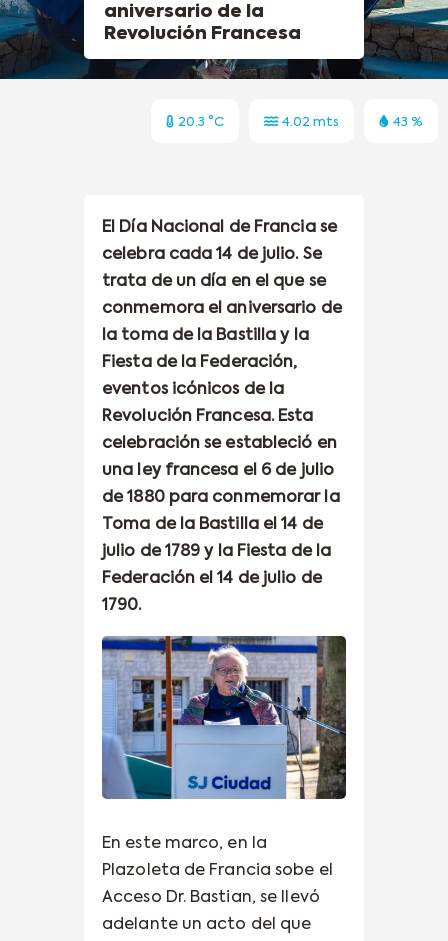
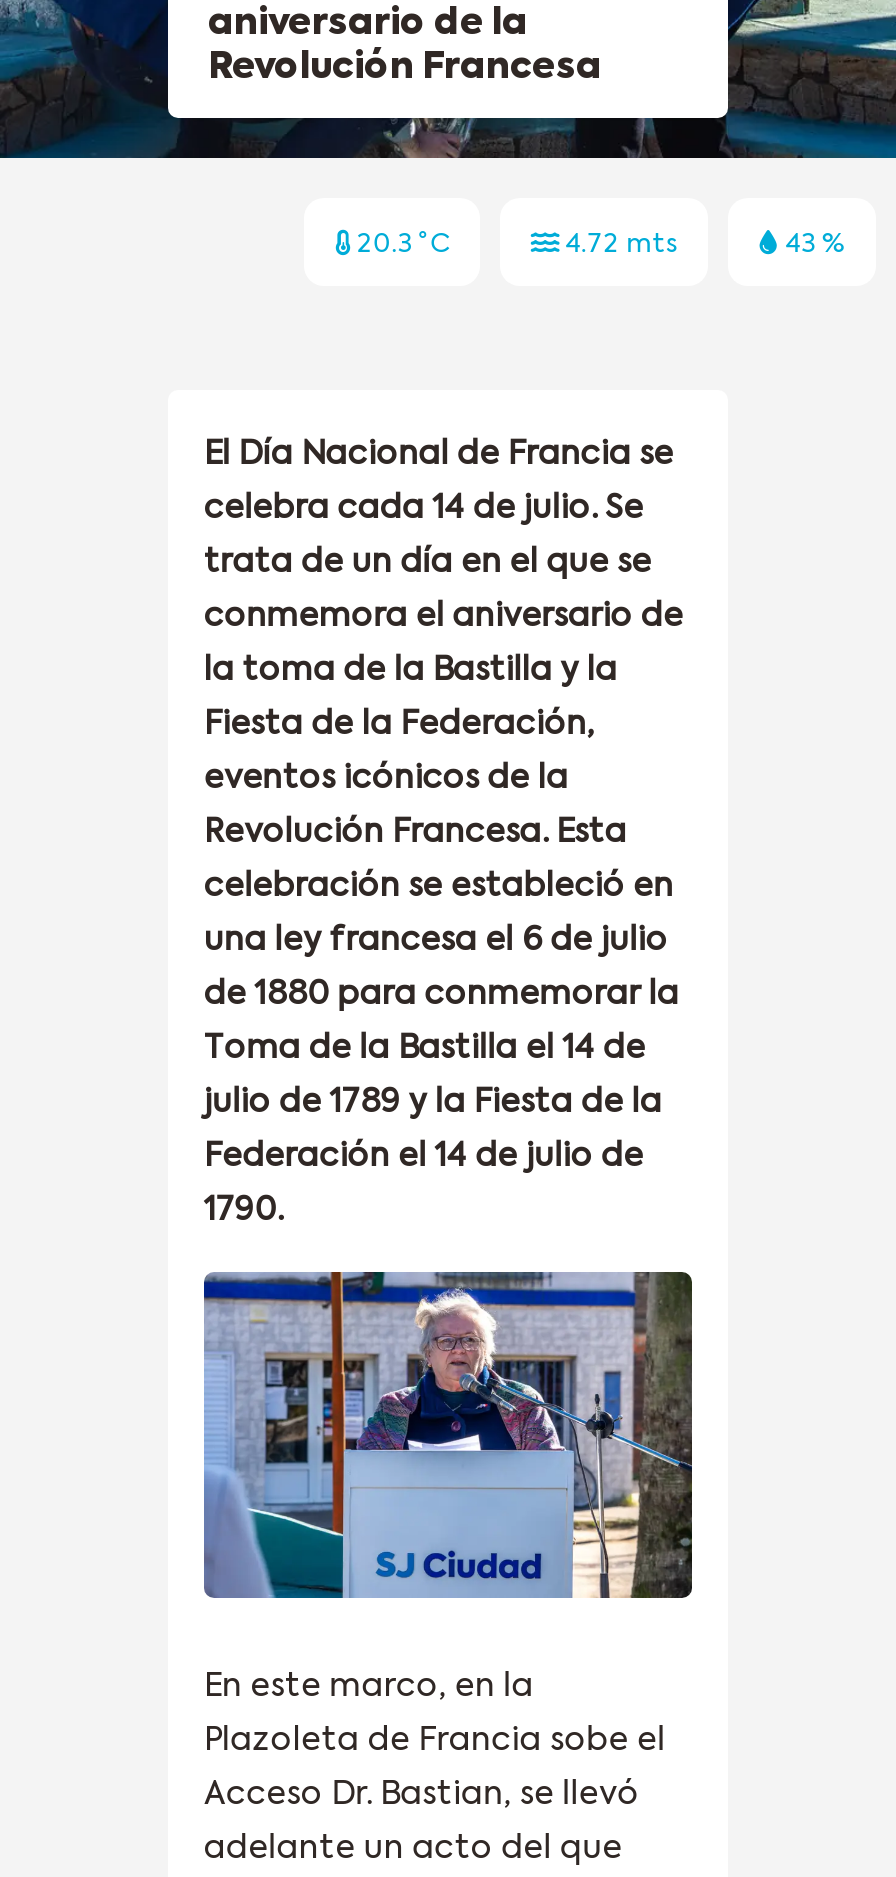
[278,116,339,129] 4.02 mts -> [559,232,679,258] 4.72 mts

